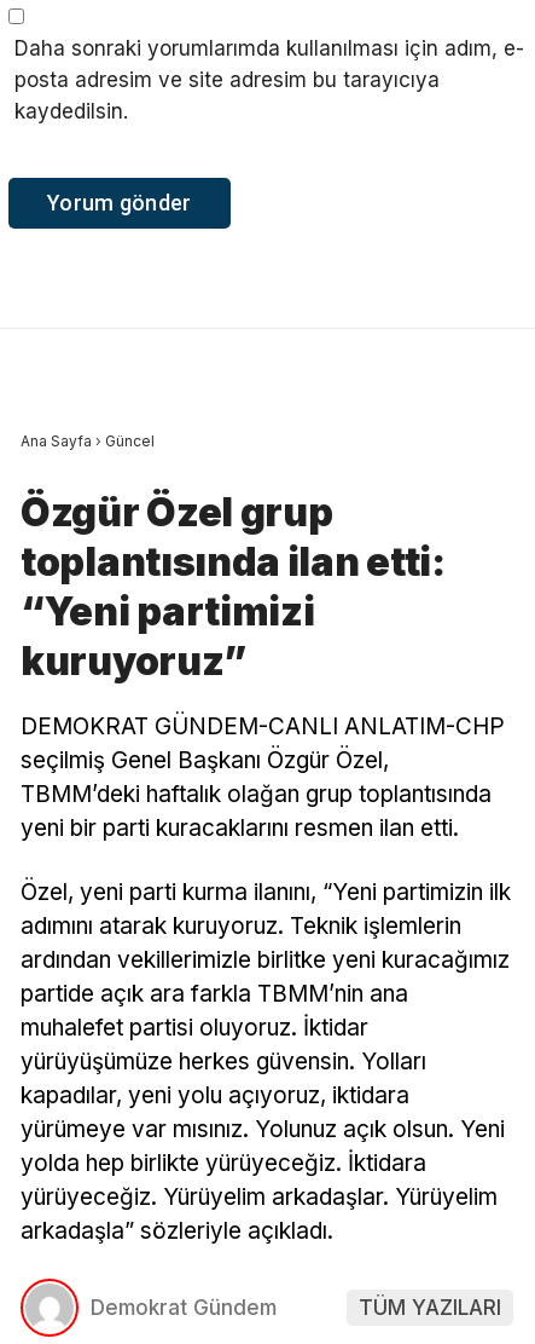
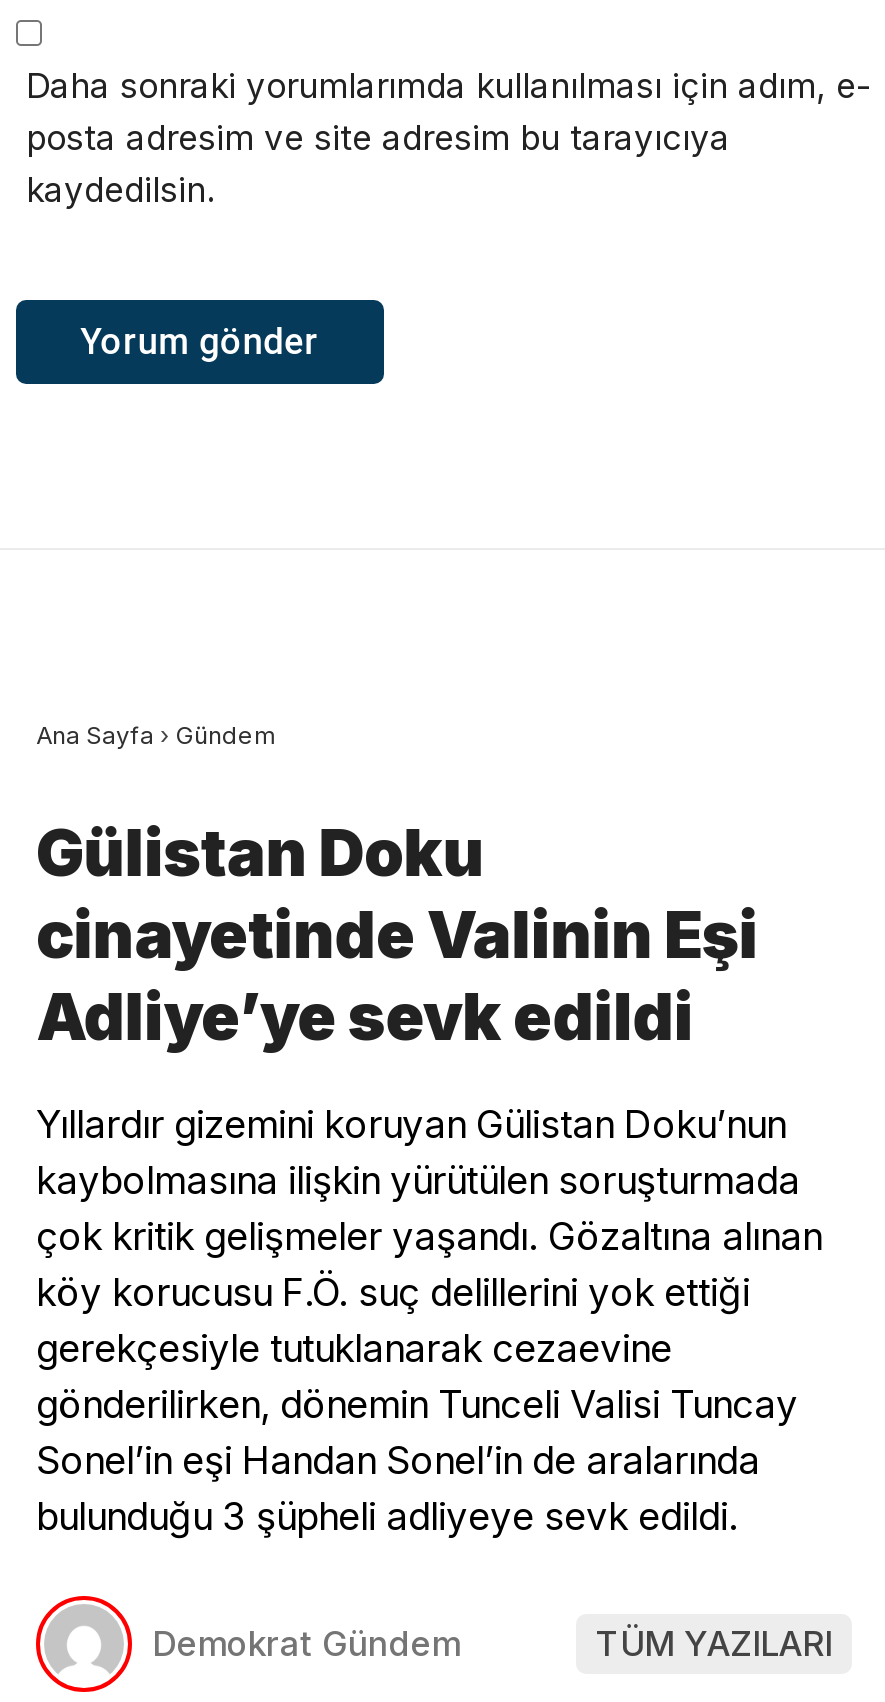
[21,432,511,1245] Ana Sayfa › Güncel | Özgür Özel grup | toplantısında ilan etti: | “Yeni partimizi | kuruyoruz” | DEMOKRAT GÜNDEM-CANLI ANLATIM-CHP | seçilmiş Genel Başkanı Özgür Özel, | TBMM’deki haftalık olağan grup toplantısında | yeni bir parti kuracaklarını resmen ilan etti. | Özel, yeni parti kurma ilanını, “Yeni partimizin ilk | adımını atarak kuruyoruz. Teknik işlemlerin | ardından vekillerimizle birlitke yeni kuracağımız | partide açık ara farkla TBMM’nin ana | muhalefet partisi oluyoruz. İktidar | yürüyüşümüze herkes güvensin. Yolları | kapadılar, yeni yolu açıyoruz, iktidara | yürümeye var mısınız. Yolunuz açık olsun. Yeni | yolda hep birlikte yürüyeceğiz. İktidara | yürüyeceğiz. Yürüyelim arkadaşlar. Yürüyelim | arkadaşla” sözleriyle açıkladı. -> [36,720,822,1540] Ana Sayfa › Gündem | Gülistan Doku | cinayetinde Valinin Eşi | Adliye’ye sevk edildi | Yıllardır gizemini koruyan Gülistan Doku’nun | kaybolmasına ilişkin yürütülen soruşturmada | çok kritik gelişmeler yaşandı. Gözaltına alınan | köy korucusu F.Ö. suç delillerini yok ettiği | gerekçesiyle tutuklanarak cezaevine | gönderilirken, dönemin Tunceli Valisi Tuncay | Sonel’in eşi Handan Sonel’in de aralarında | bulunduğu 3 şüpheli adliyeye sevk edildi.

